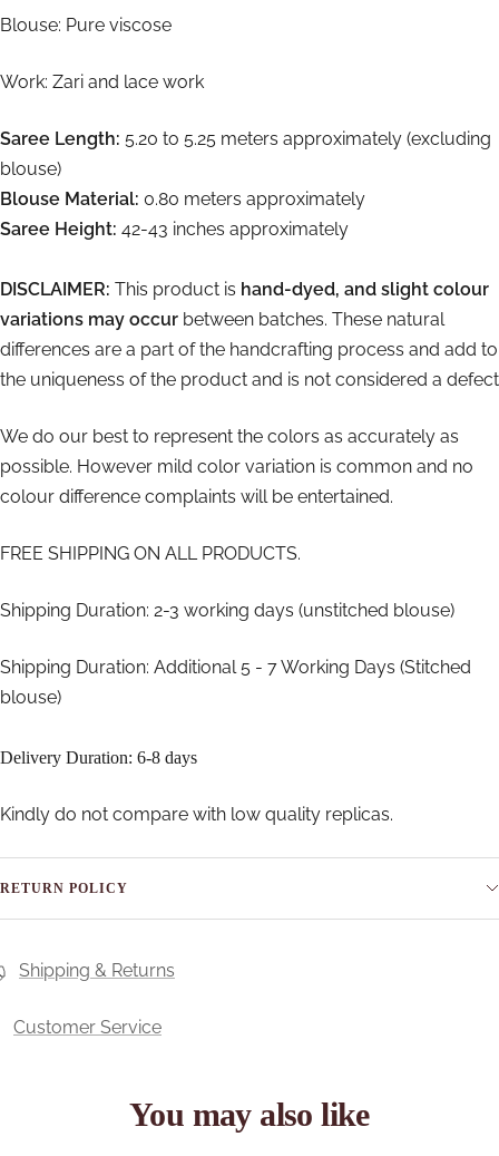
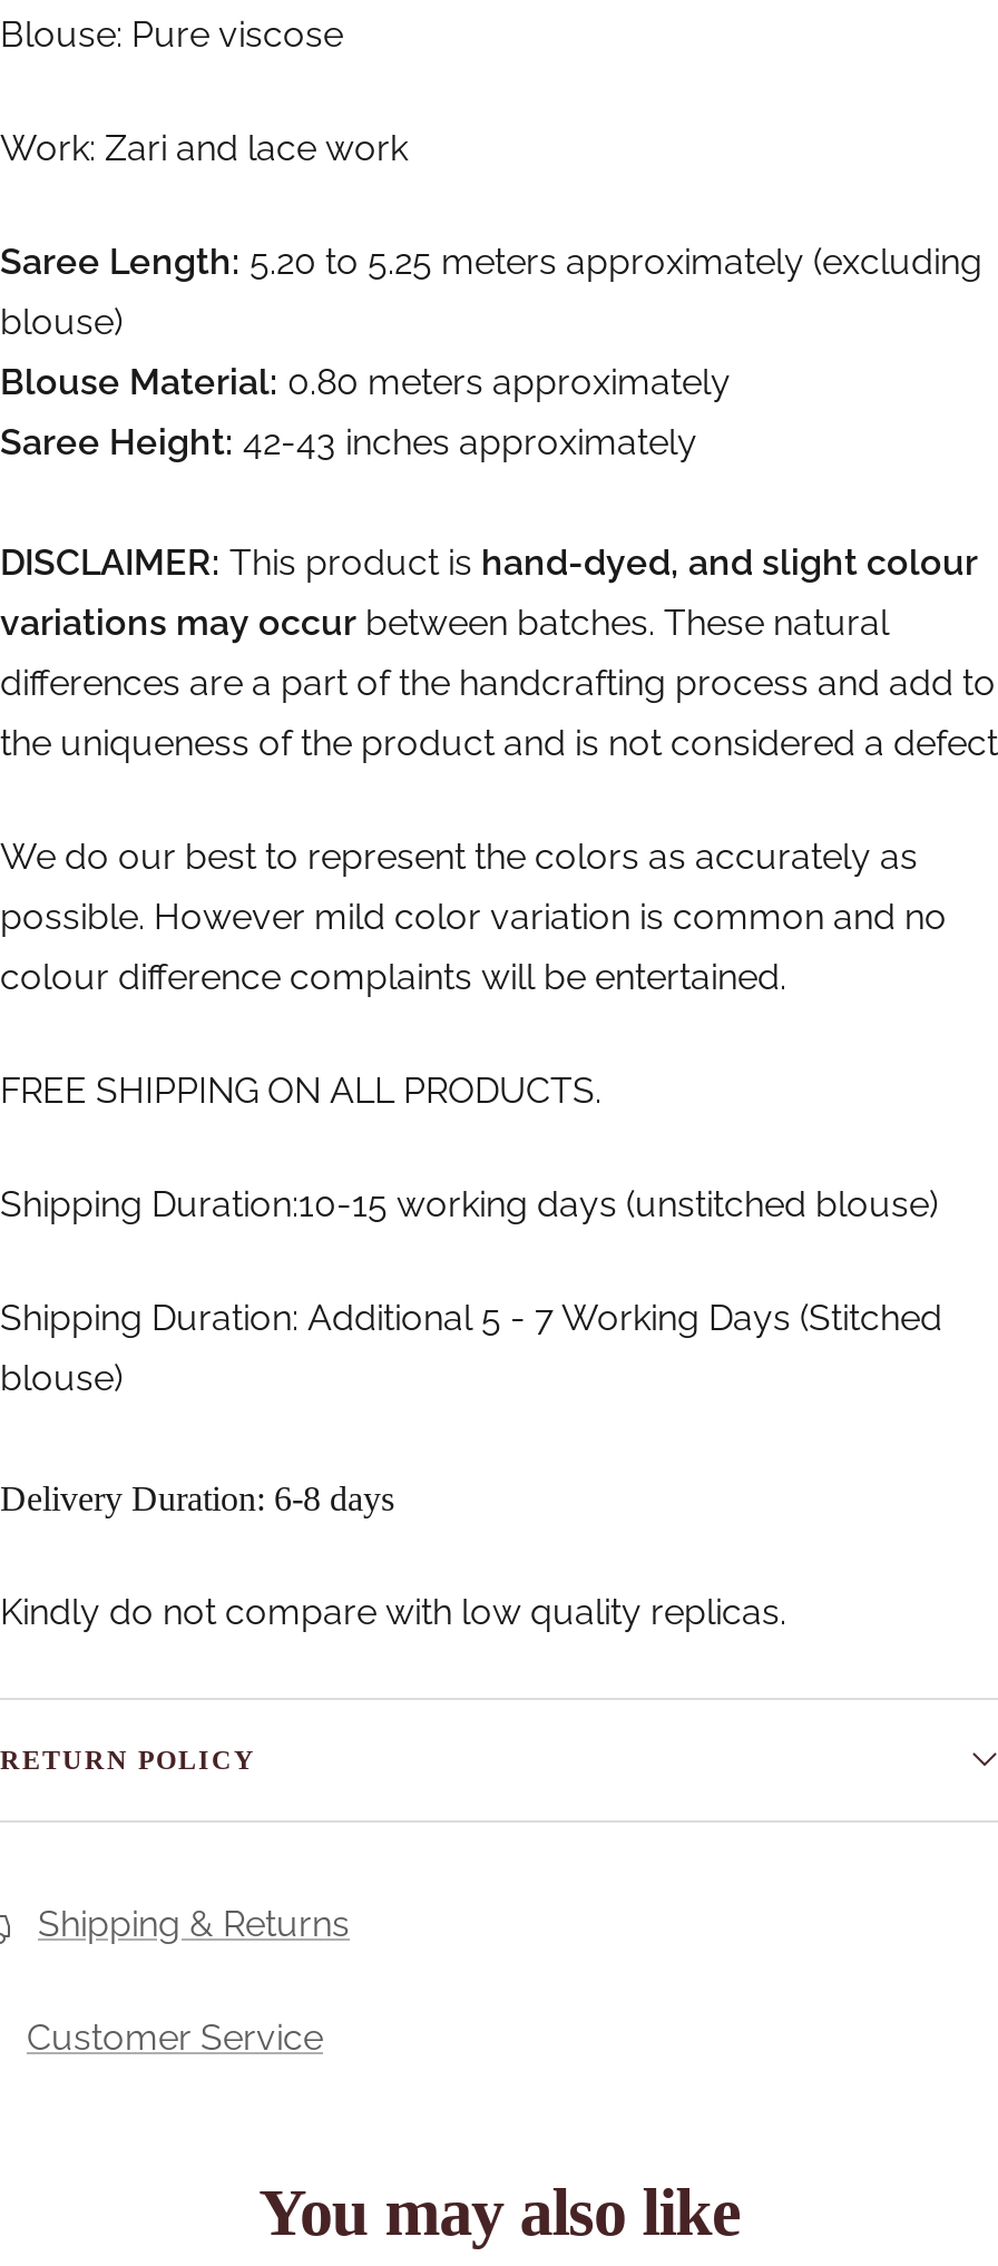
[0,600,454,621] Shipping Duration: 2-3 working days (unstitched blouse) -> [0,1183,938,1226] Shipping Duration:10-15 working days (unstitched blouse)

